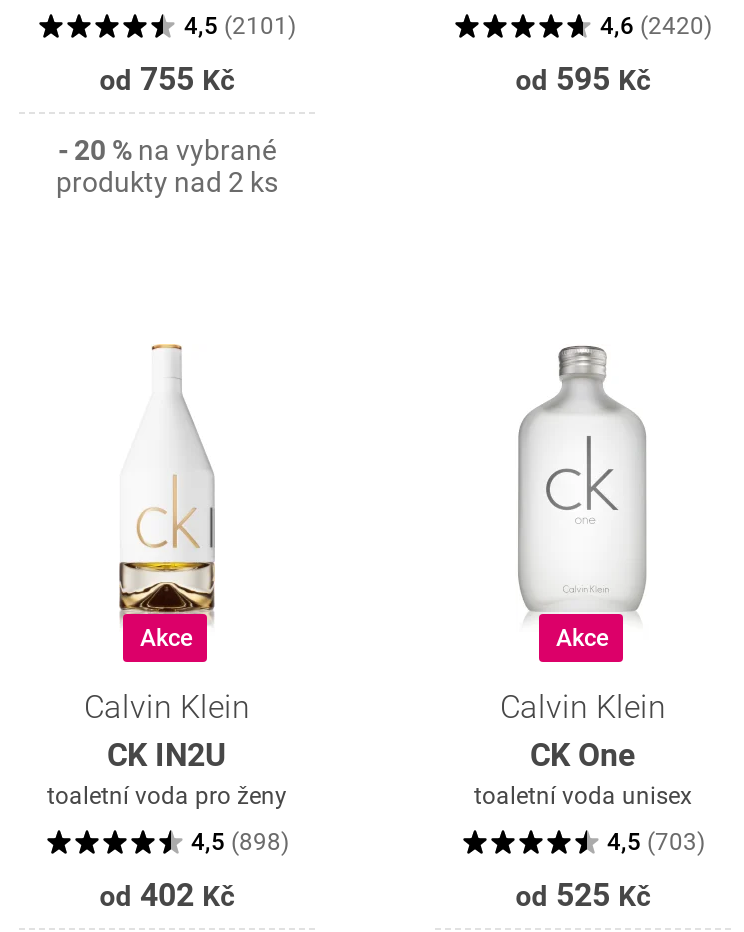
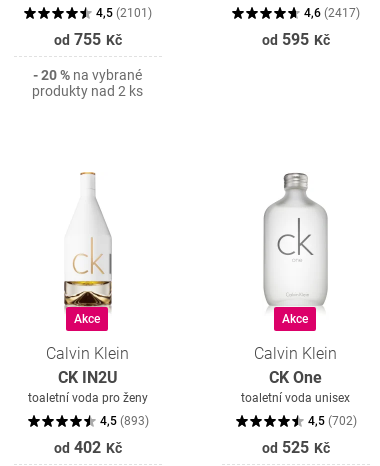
[600,12,712,40] 4,6 (2420) -> [304,6,360,20] 4,6 (2417)
[191,828,289,856] 4,5 (898) -> [100,414,149,428] 4,5 (893)
[607,828,705,856] 4,5 (703) -> [308,414,357,428] 4,5 (702)

